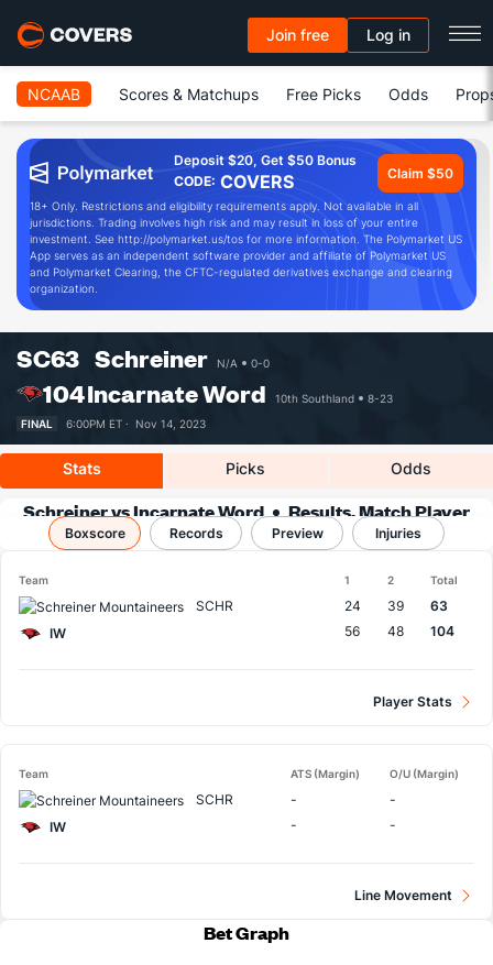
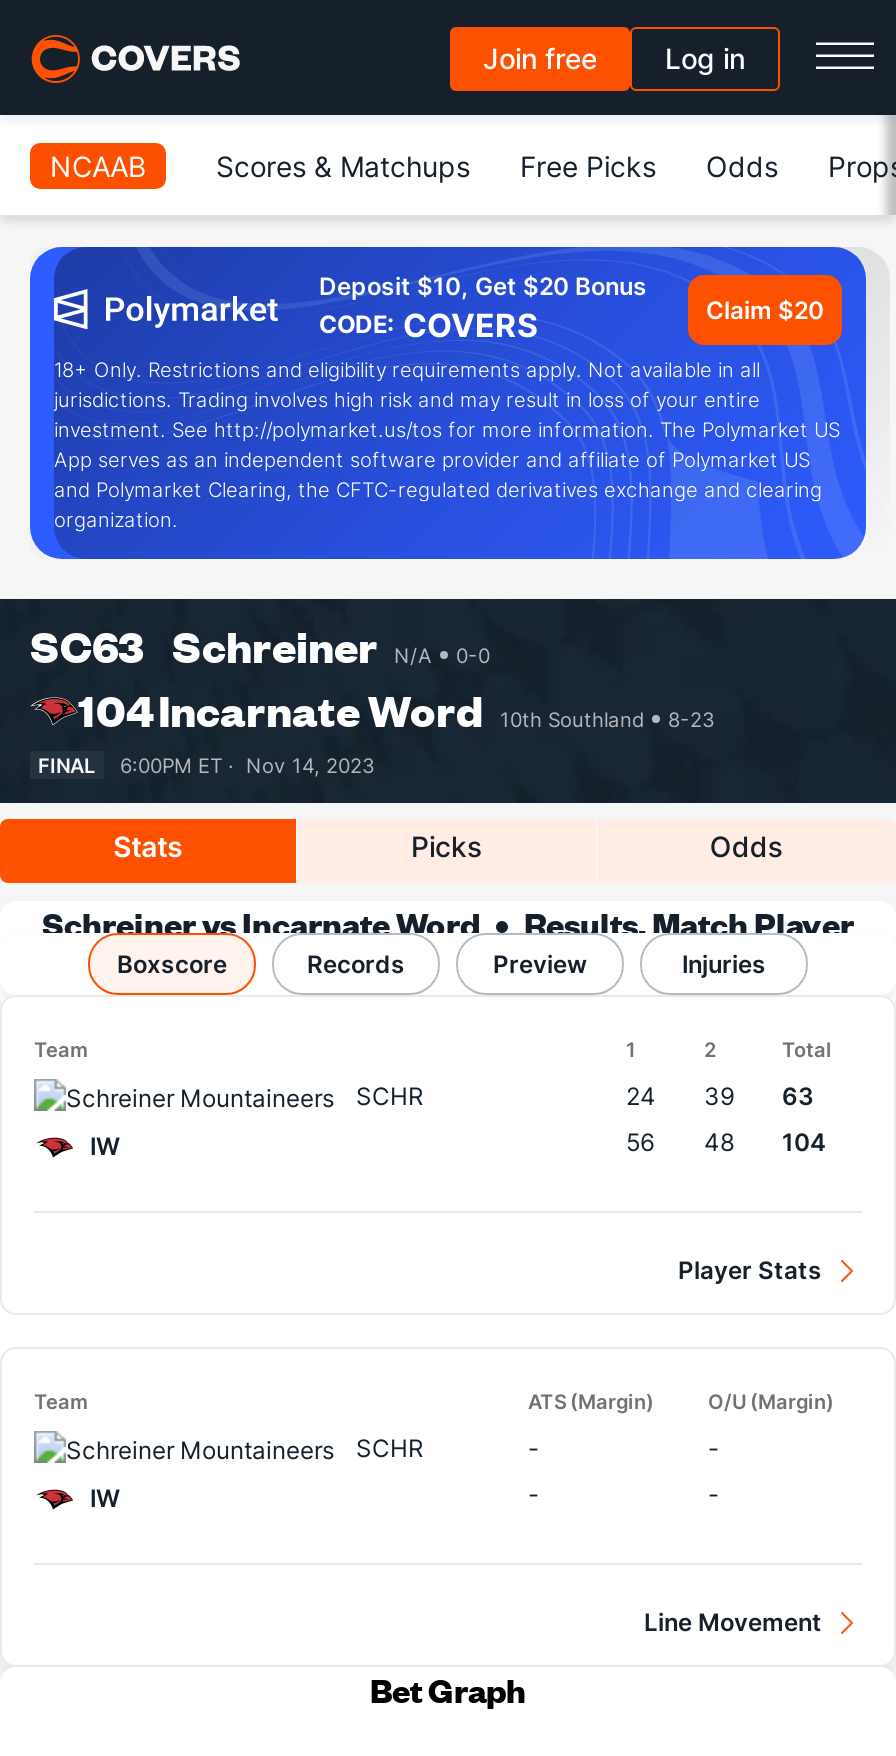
[174,152,357,168] Deposit $20, Get $50 Bonus -> [319,271,647,301] Deposit $10, Get $20 Bonus
[387,165,453,181] Claim $50 -> [706,294,824,324] Claim $20

